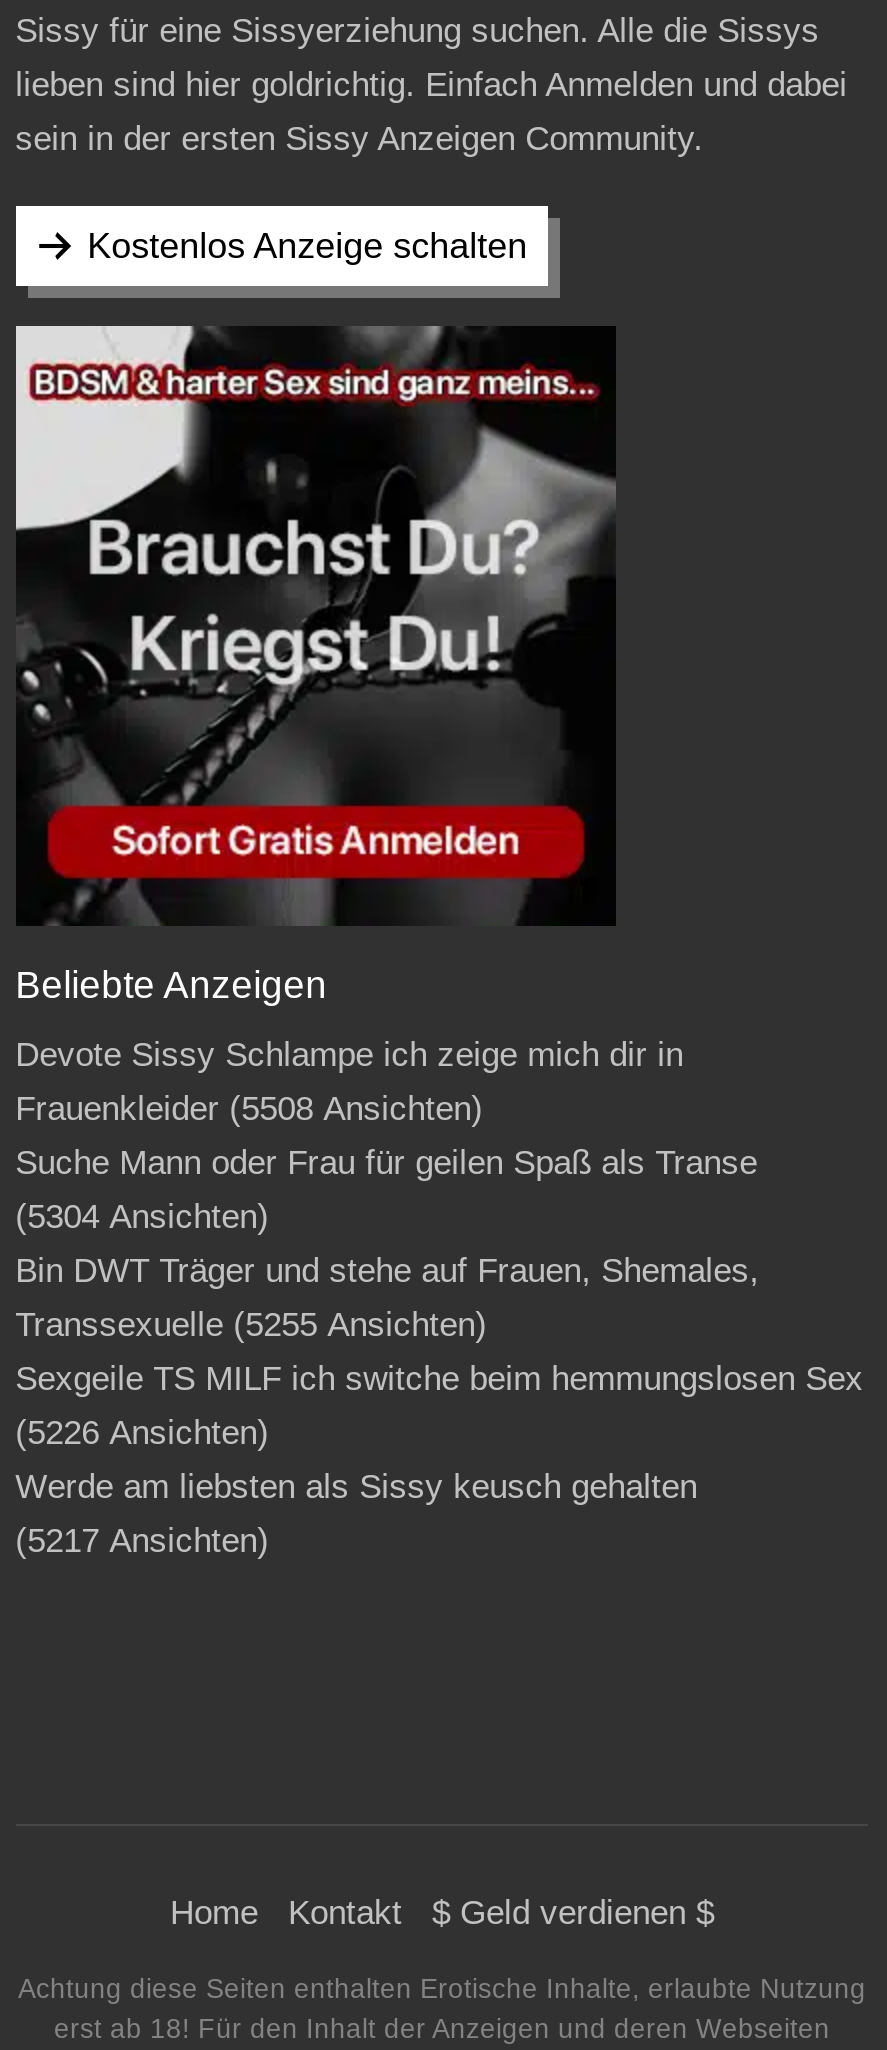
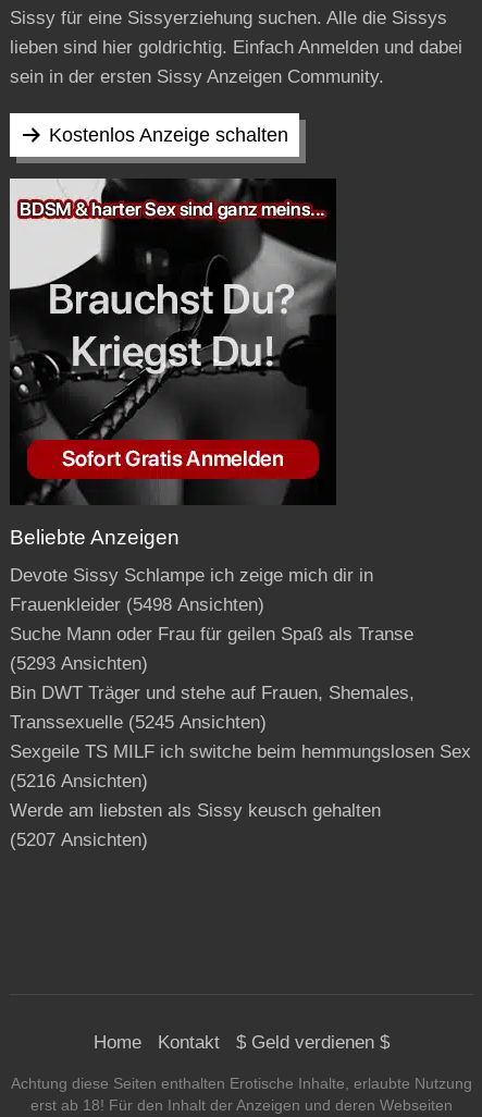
[15,1090,483,1128] Frauenkleider (5508 Ansichten) -> [9,594,264,615] Frauenkleider (5498 Ansichten)
[15,1198,269,1236] (5304 Ansichten) -> [9,653,148,674] (5293 Ansichten)
[15,1306,487,1344] Transsexuelle (5255 Ansichten) -> [9,712,266,733] Transsexuelle (5245 Ansichten)
[15,1414,269,1452] (5226 Ansichten) -> [9,771,148,791] (5216 Ansichten)
[15,1522,269,1560] (5217 Ansichten) -> [9,830,148,850] (5207 Ansichten)

